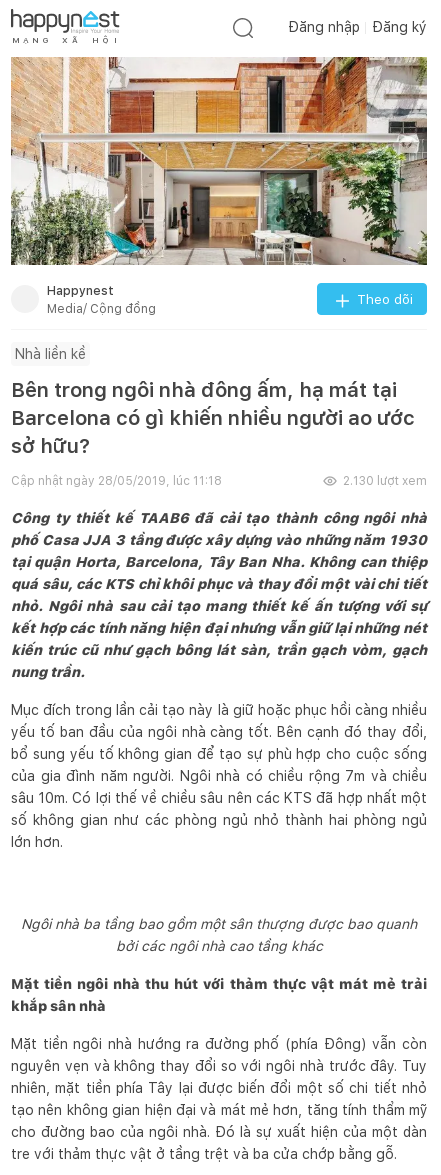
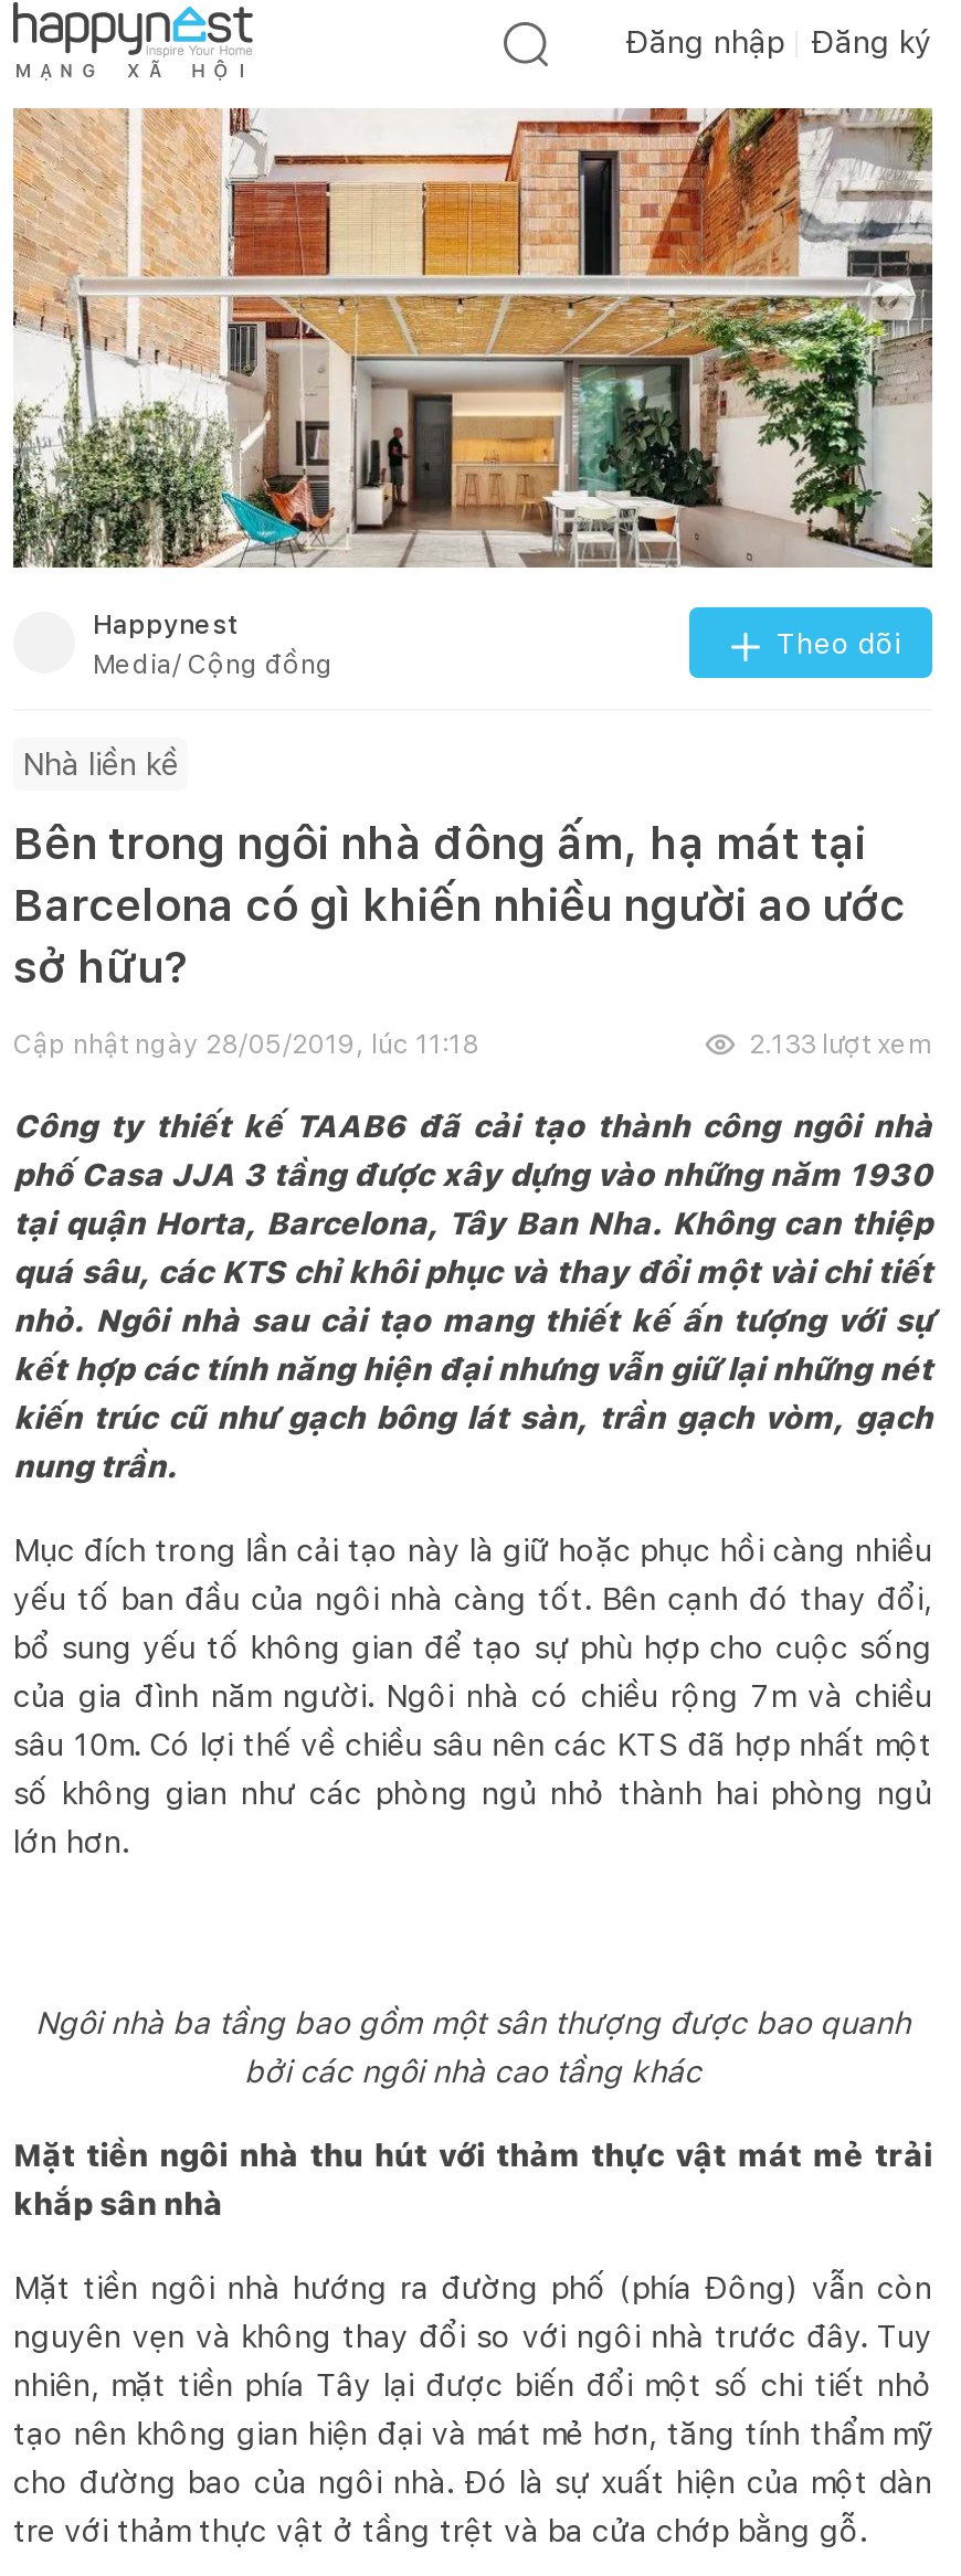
[343,474,427,488] 2.130 lượt xem -> [749,1029,932,1060] 2.133 lượt xem

